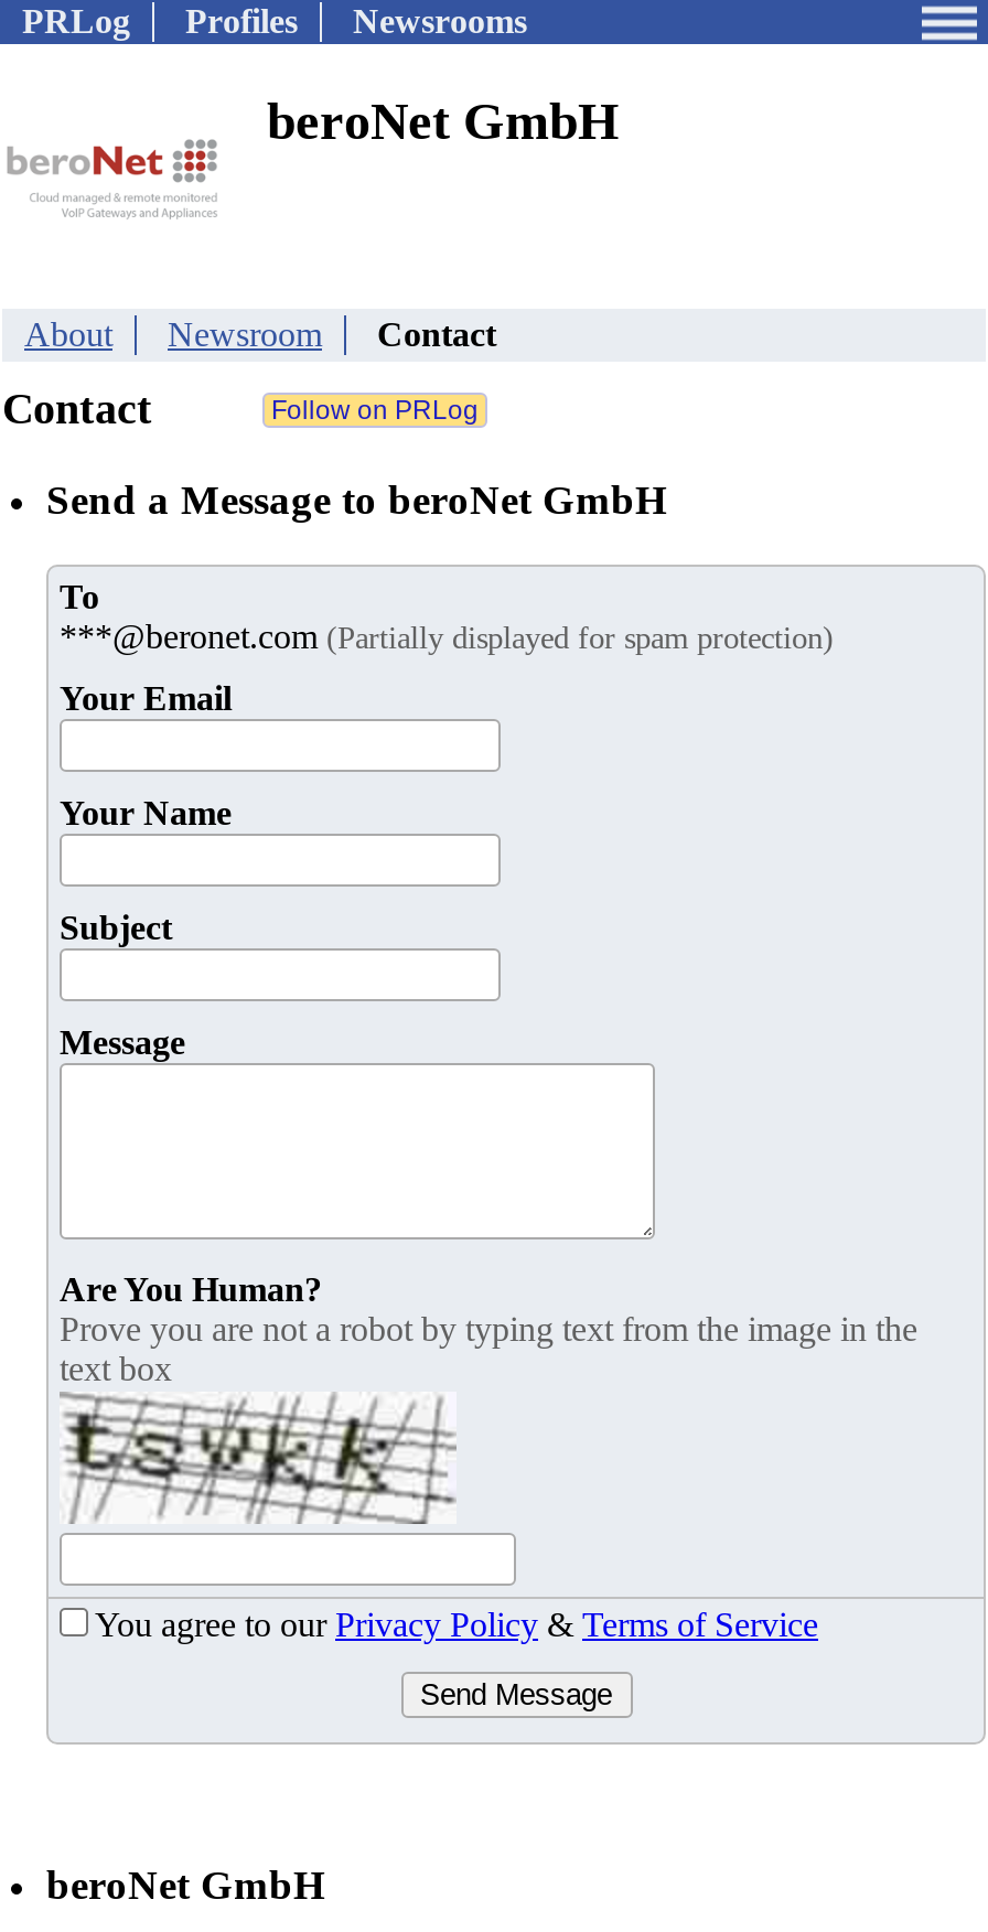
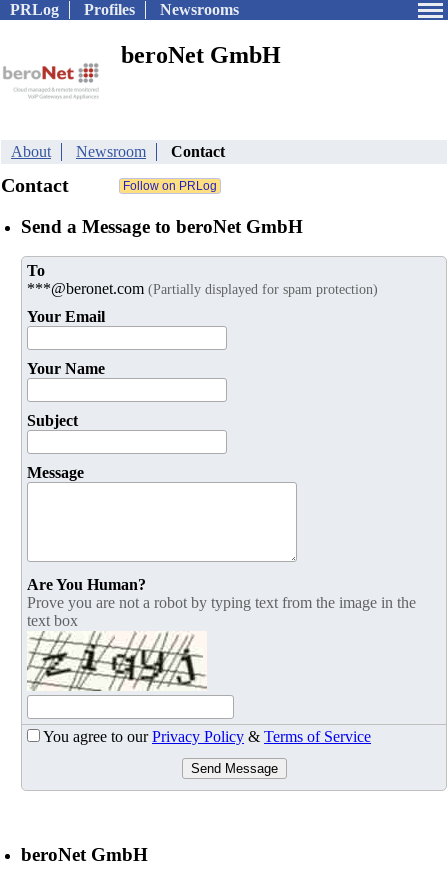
[60,1392,457,1526] [image] -> [26,631,207,692] [image]

